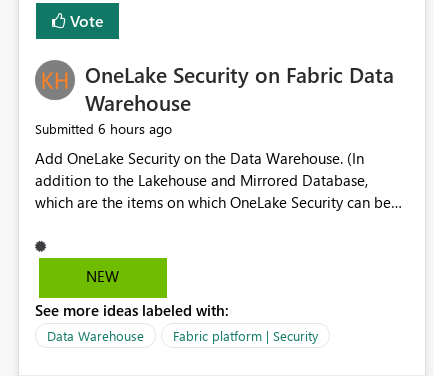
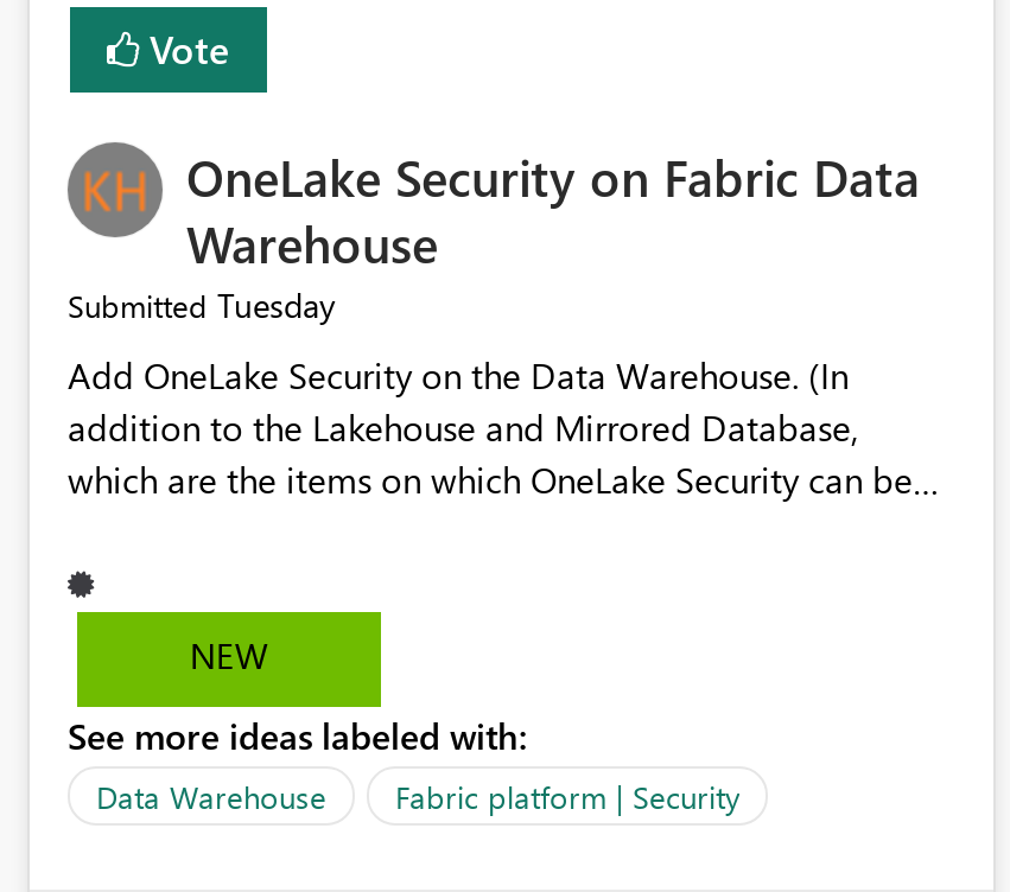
[35,119,172,138] Submitted 6 hours ago -> [68,283,336,328] Submitted Tuesday

